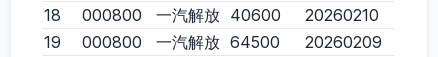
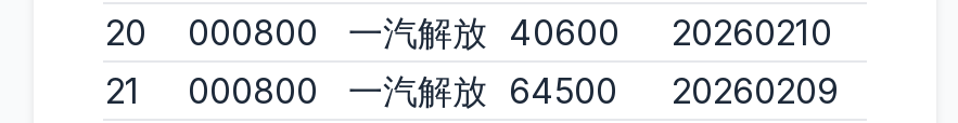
[44,5,379,25] 18 000800 一汽解放 40600 20260210 -> [105,11,832,54] 20 000800 一汽解放 40600 20260210
[44,32,382,52] 19 000800 一汽解放 64500 20260209 -> [105,69,839,112] 21 000800 一汽解放 64500 20260209

